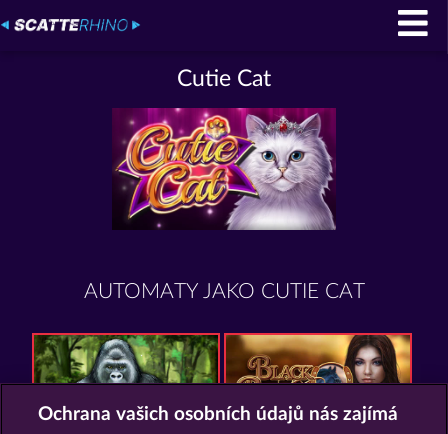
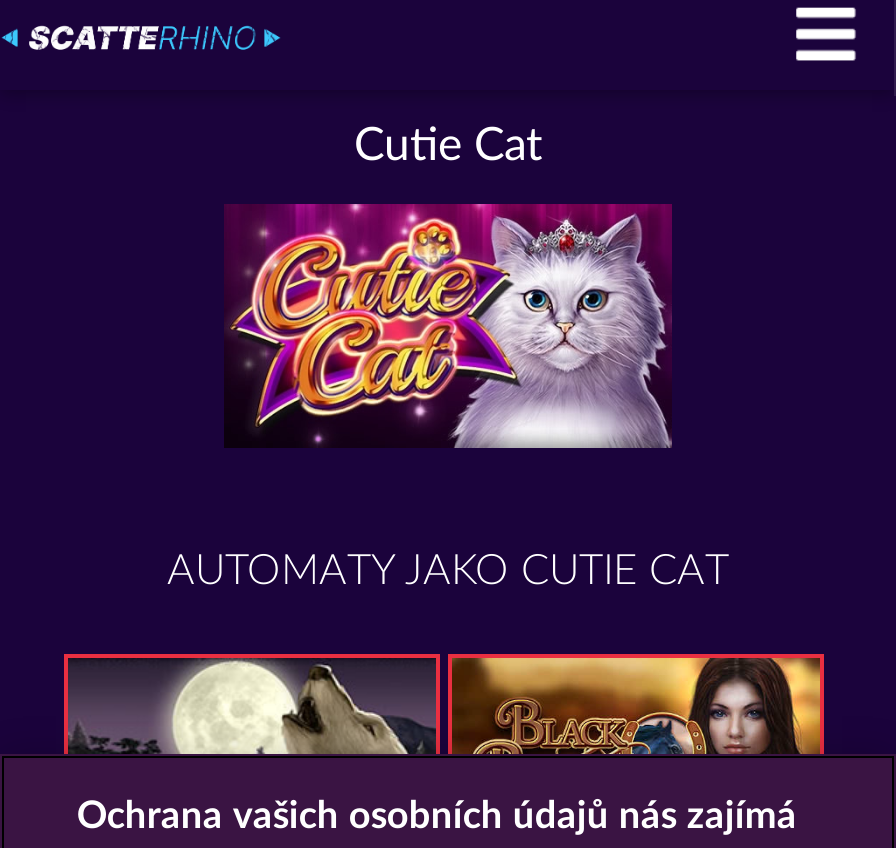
[34,334,218,384] [image] -> [68,658,436,756] [image]

